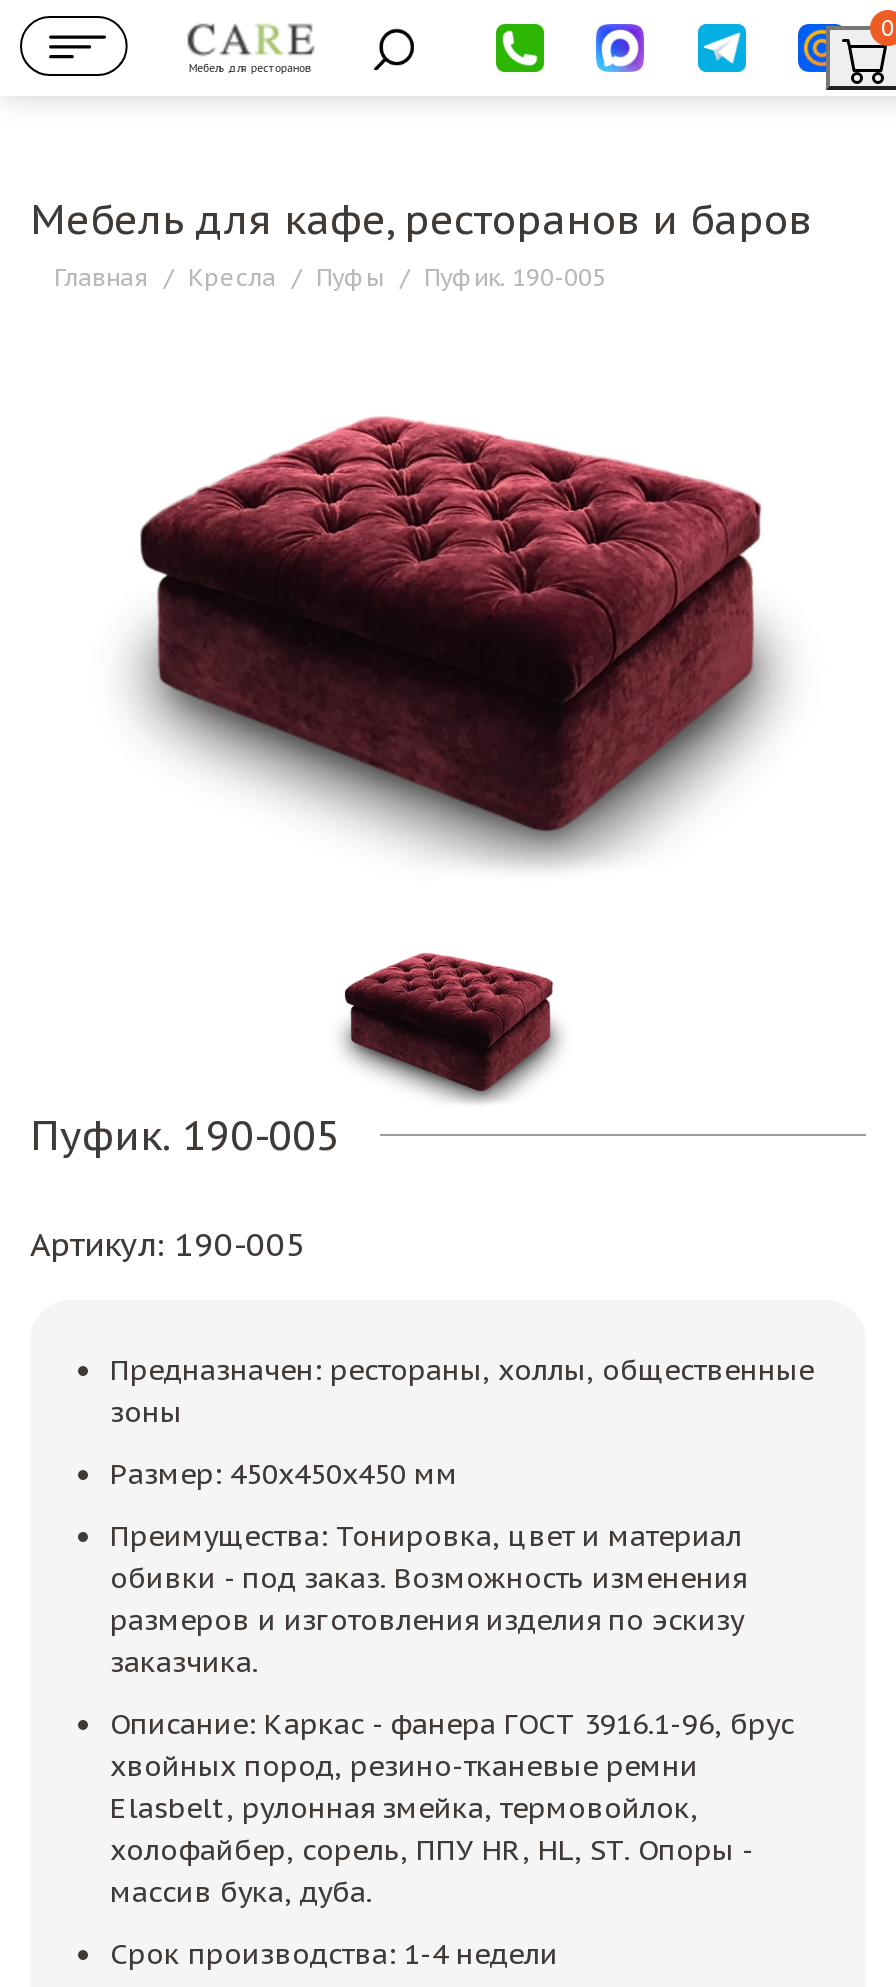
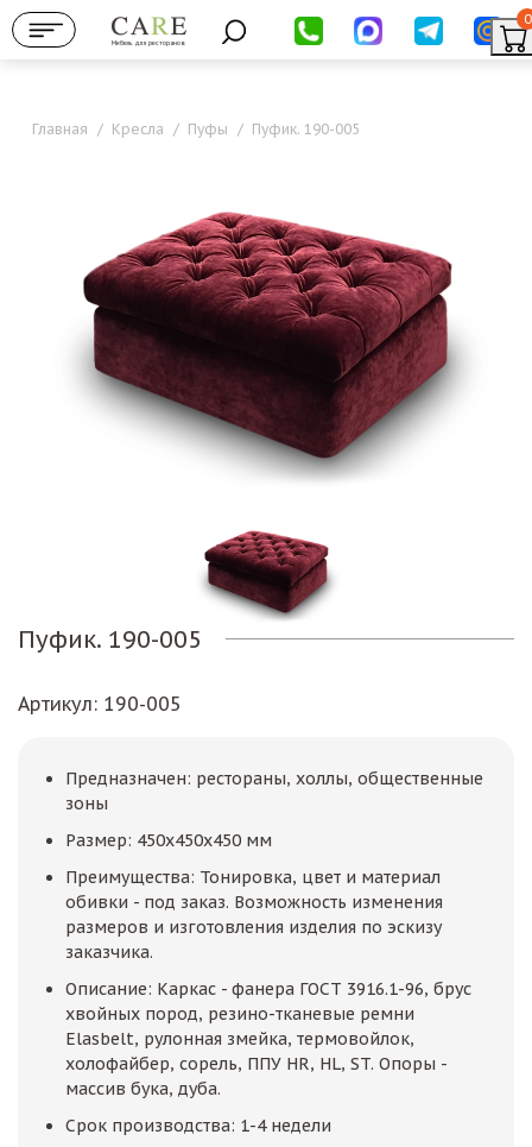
[30,194,812,246] Мебель для кафе, ресторанов и баров -> none

